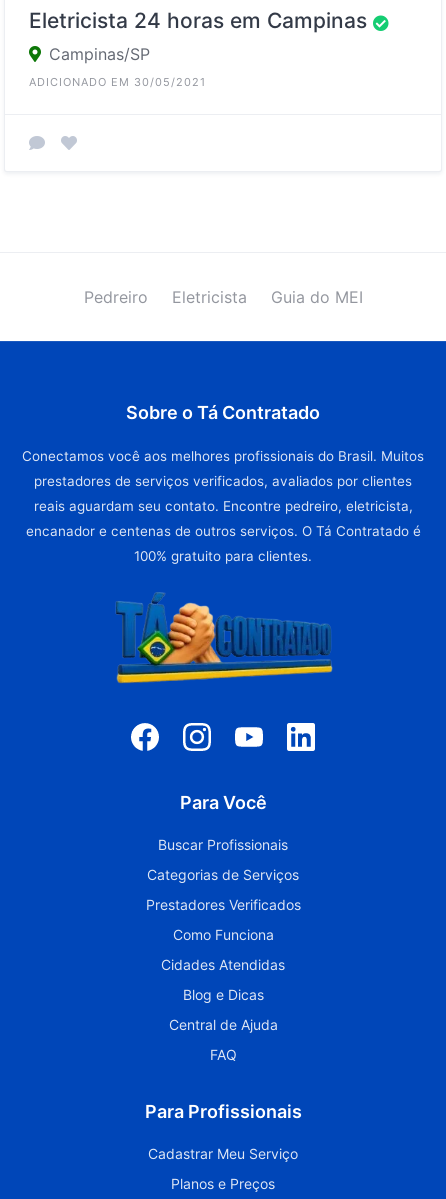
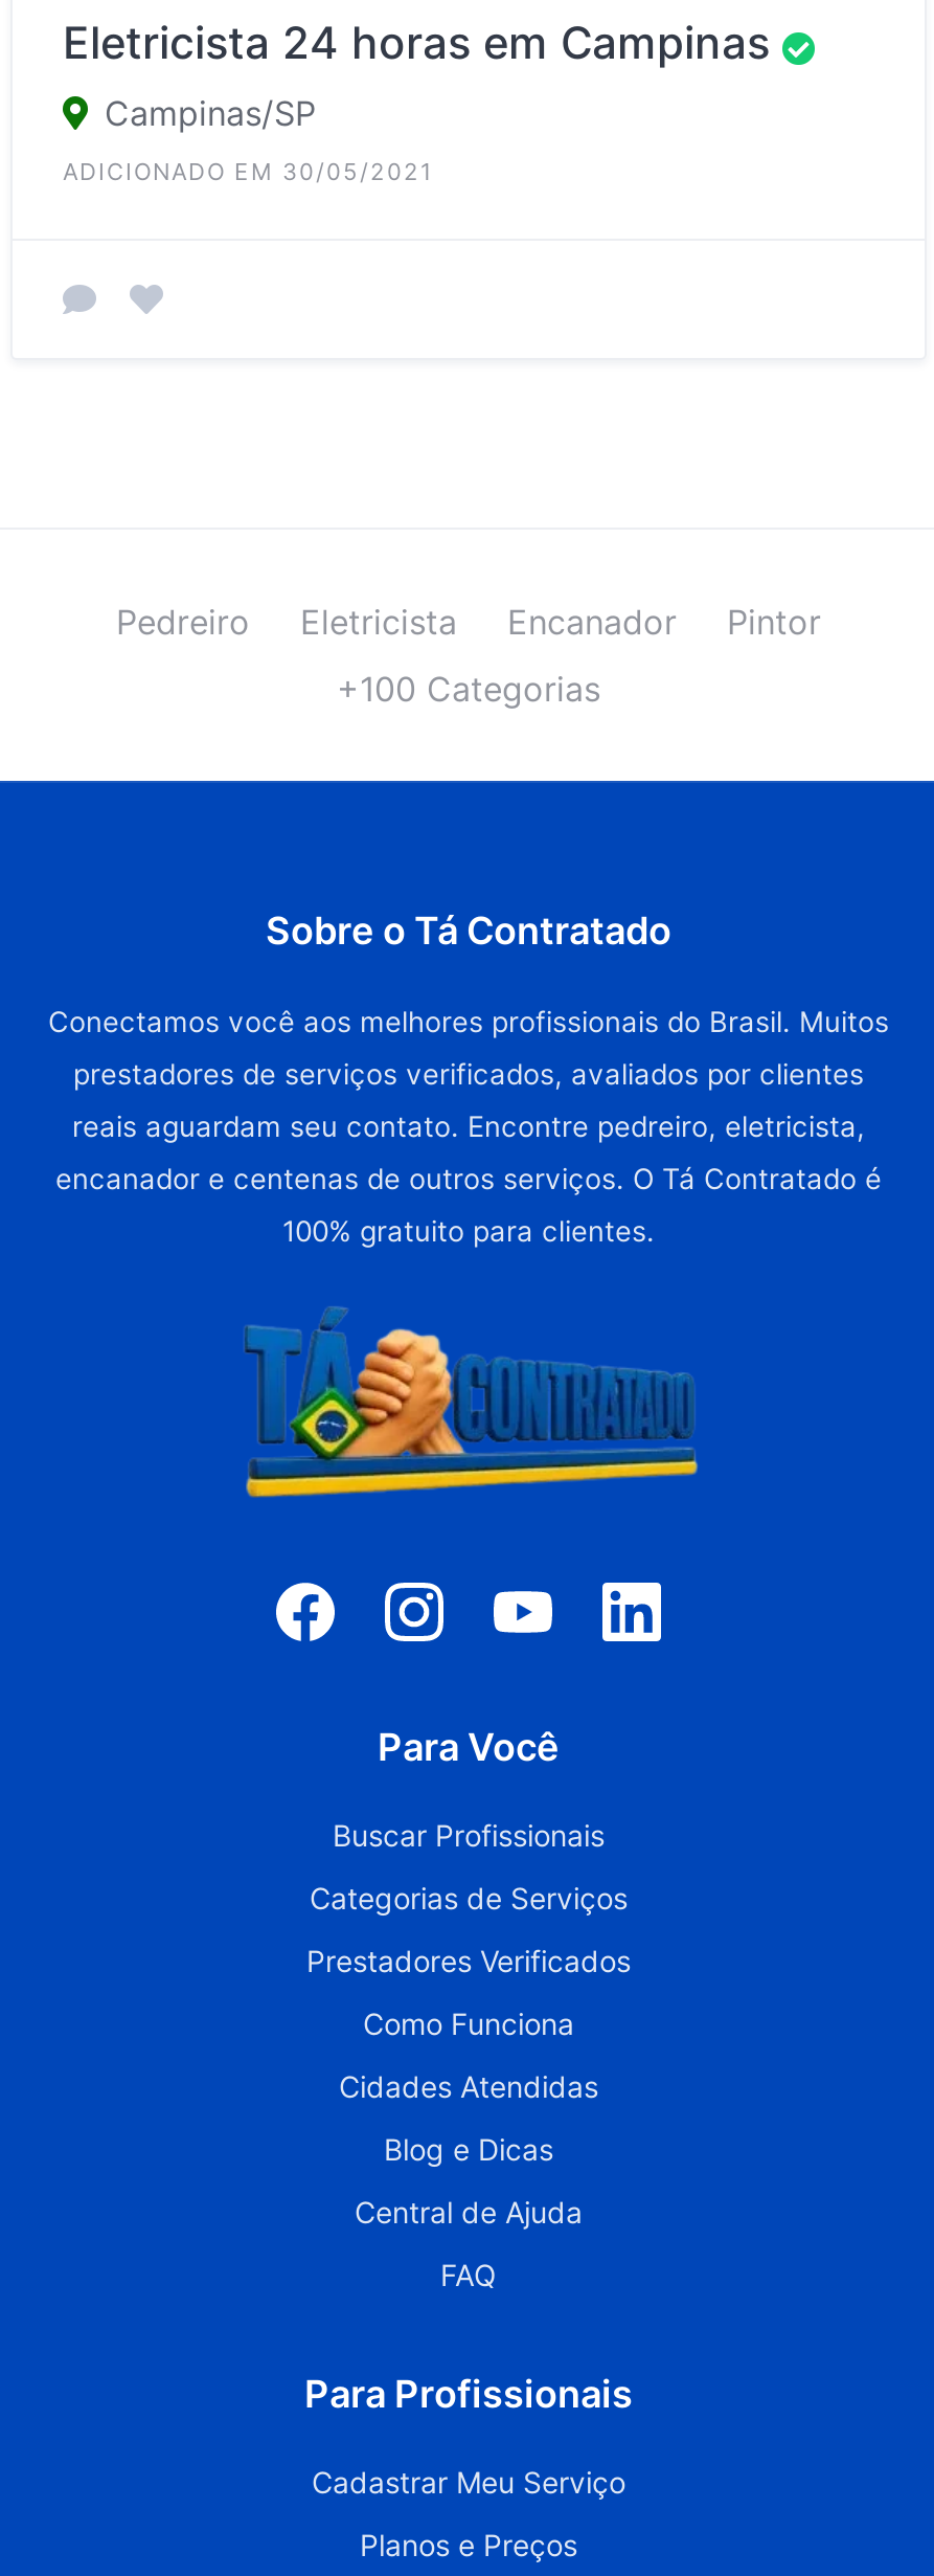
[270,287,362,307] Guia do MEI -> [337,601,821,710] Encanador | Pintor | +100 Categorias

